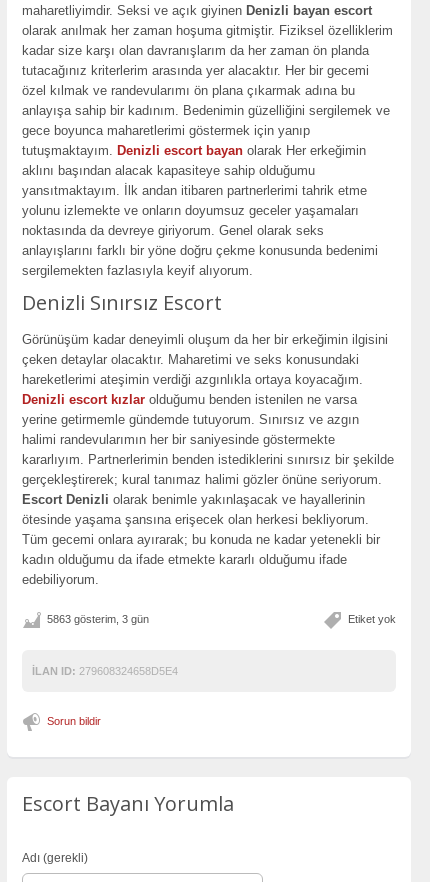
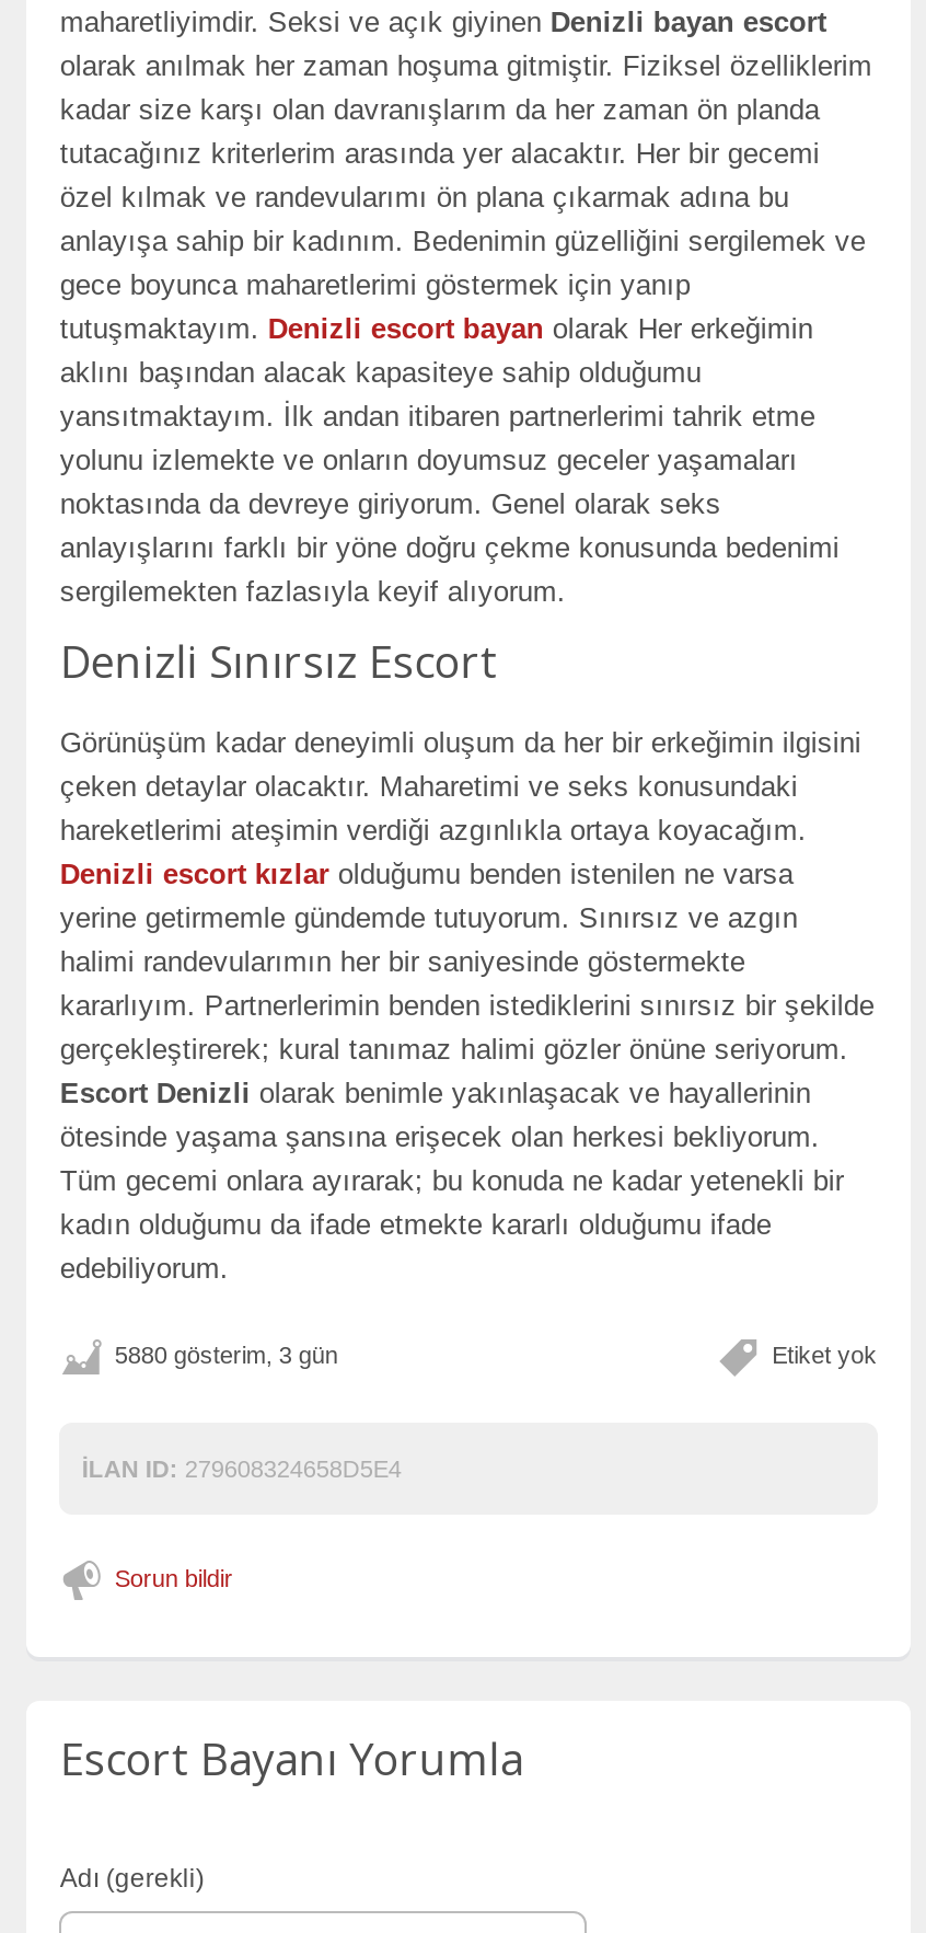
[47,613,149,625] 5863 gösterim, 3 gün -> [115,1343,338,1369] 5880 gösterim, 3 gün

